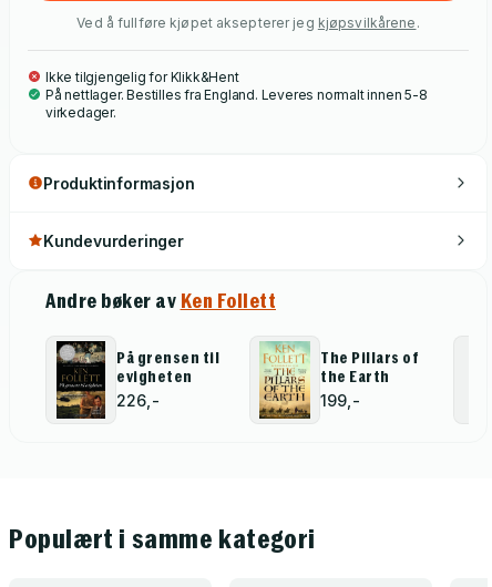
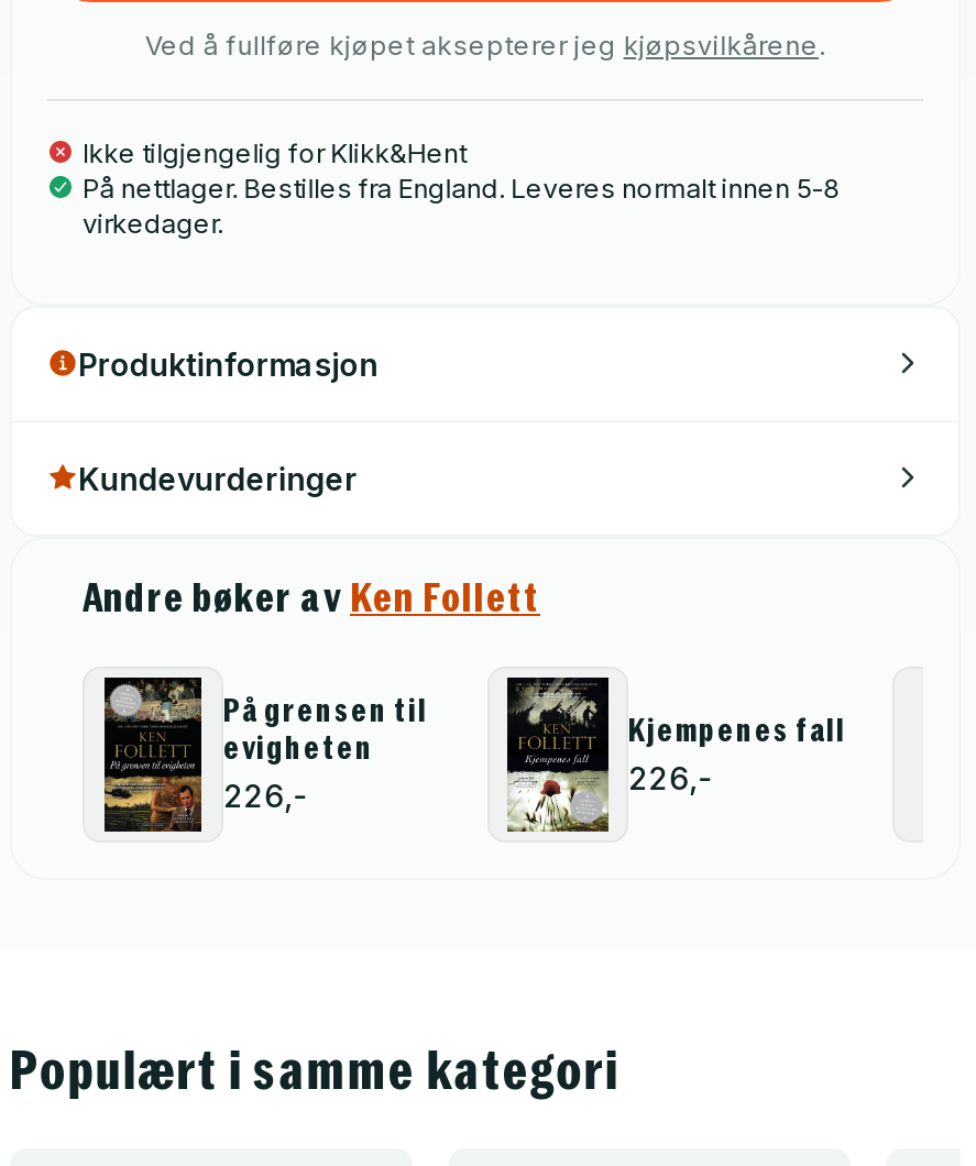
[259,341,419,420] [image] | The Pillars of | the Earth | 199,- -> [505,675,846,832] [image] | Kjempenes fall | 226,-

